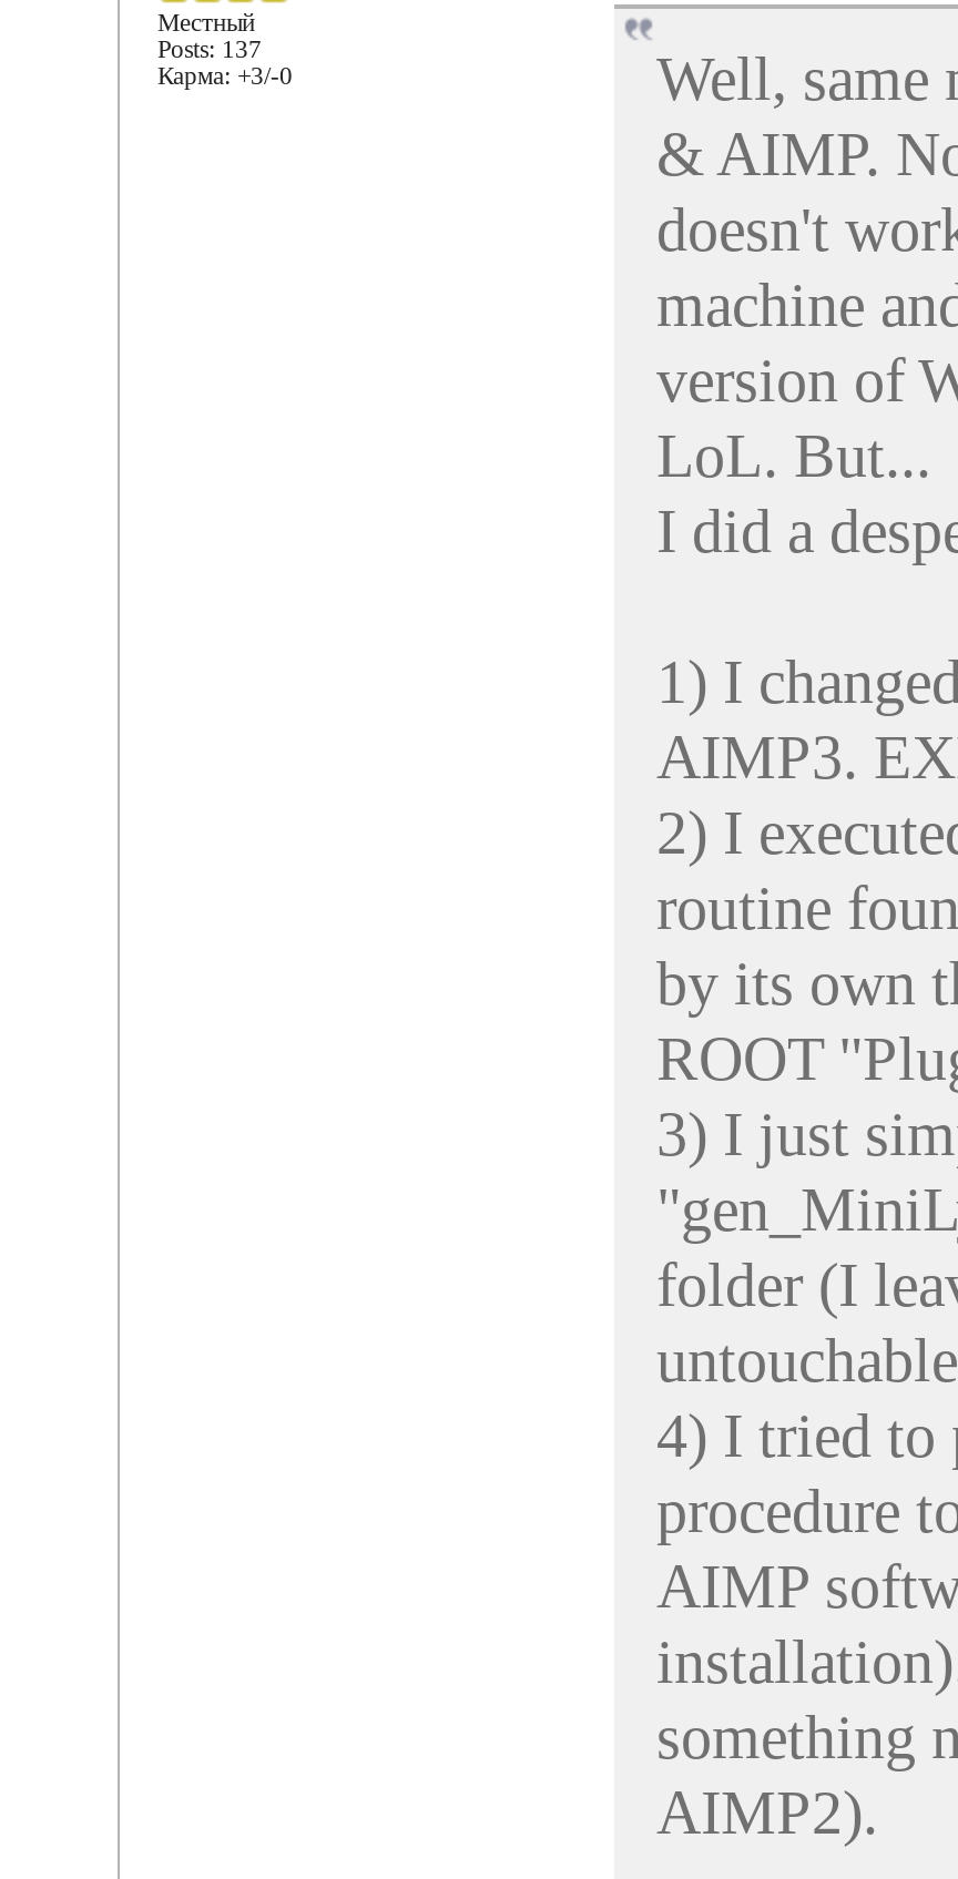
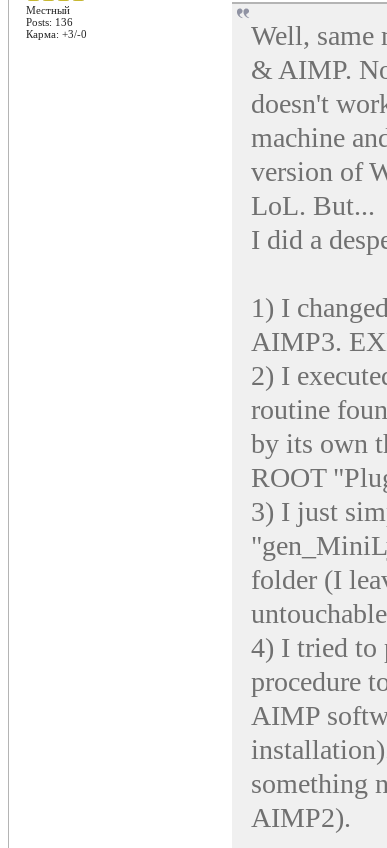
[157,35,262,61] Posts: 137 -> [26,16,73,28] Posts: 136

